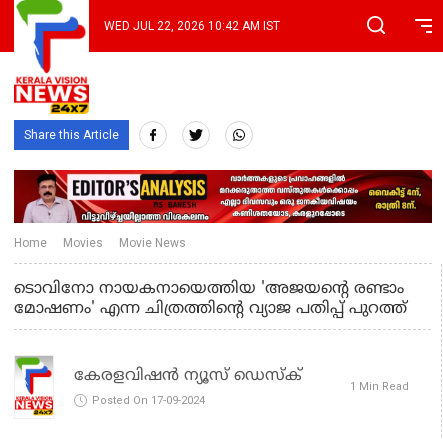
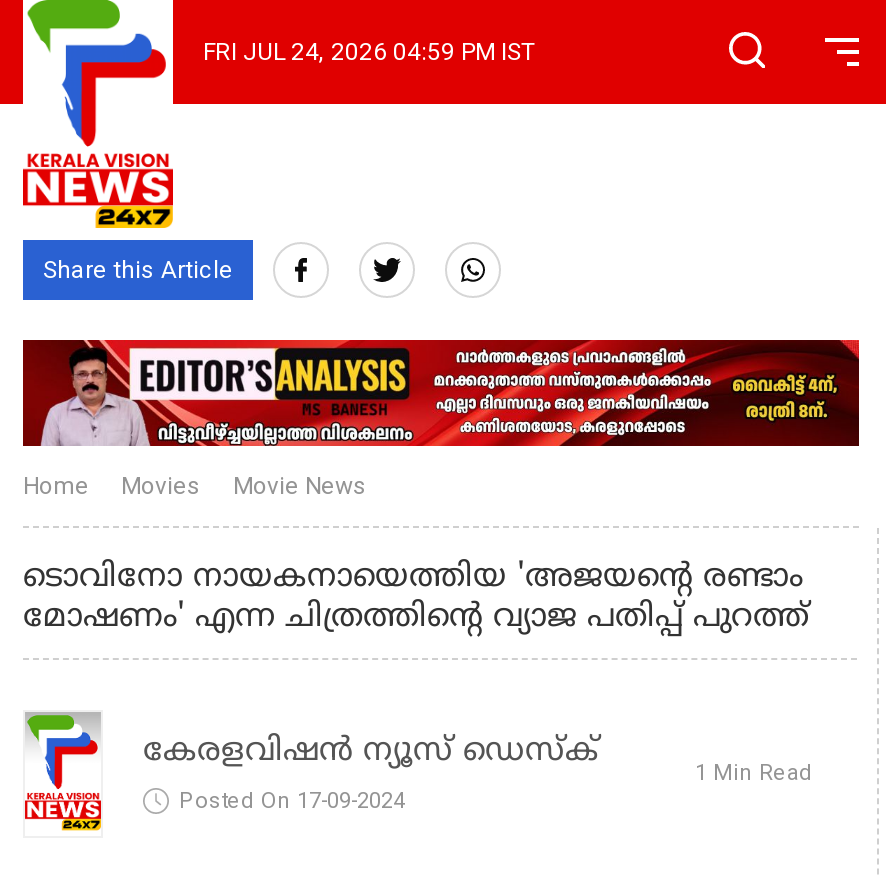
[104,19,280,33] WED JUL 22, 2026 10:42 AM IST -> [203,38,535,66] FRI JUL 24, 2026 04:59 PM IST

